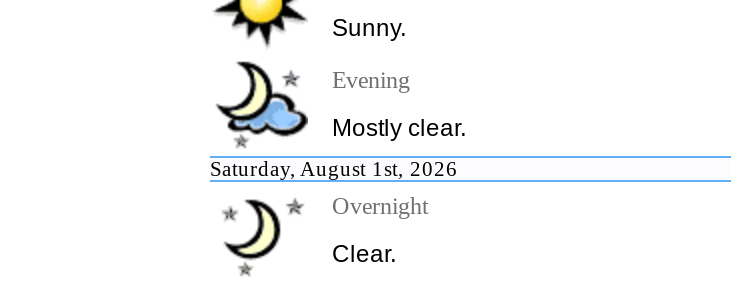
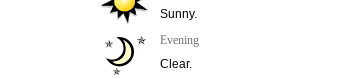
[210,60,466,220] [image] | Mostly clear. | Saturday, August 1st, 2026 | Overnight -> none

